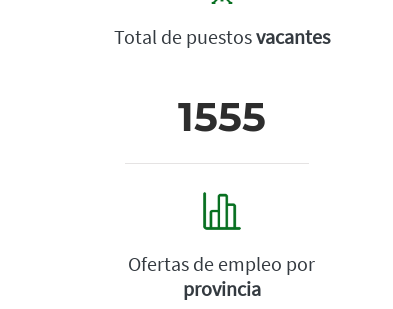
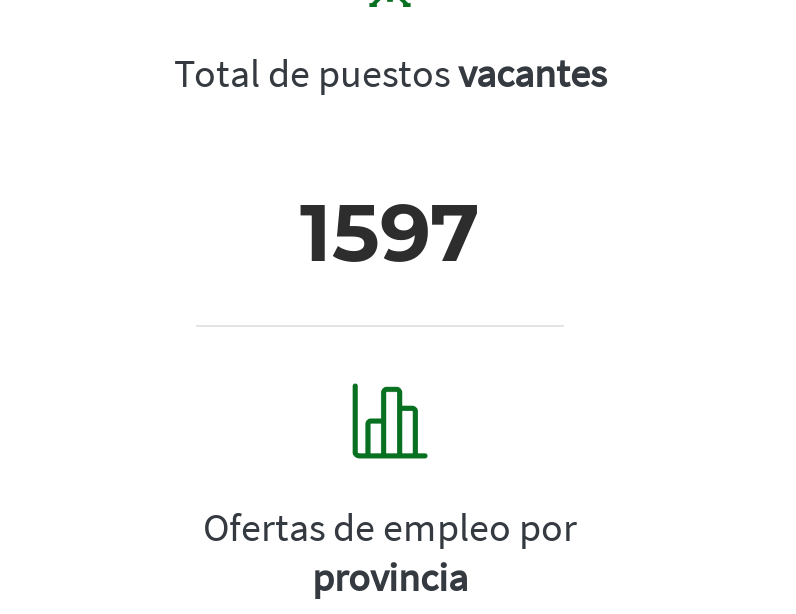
[178,92,266,141] 1555 -> [300,184,480,282] 1597

